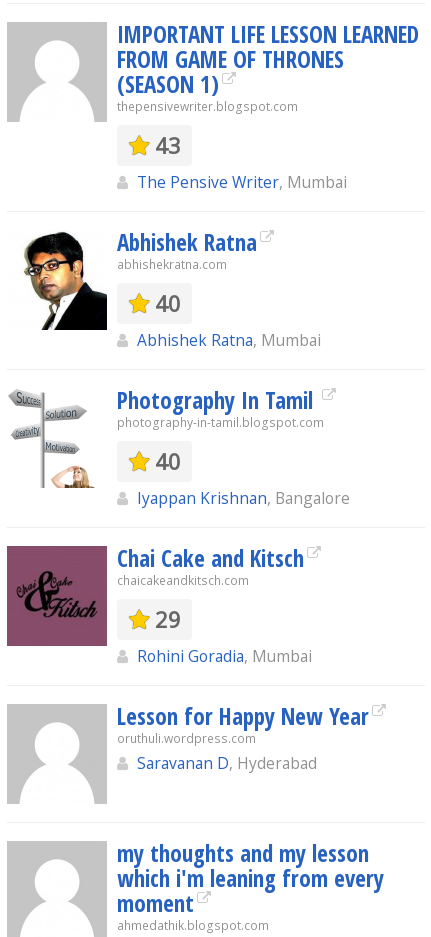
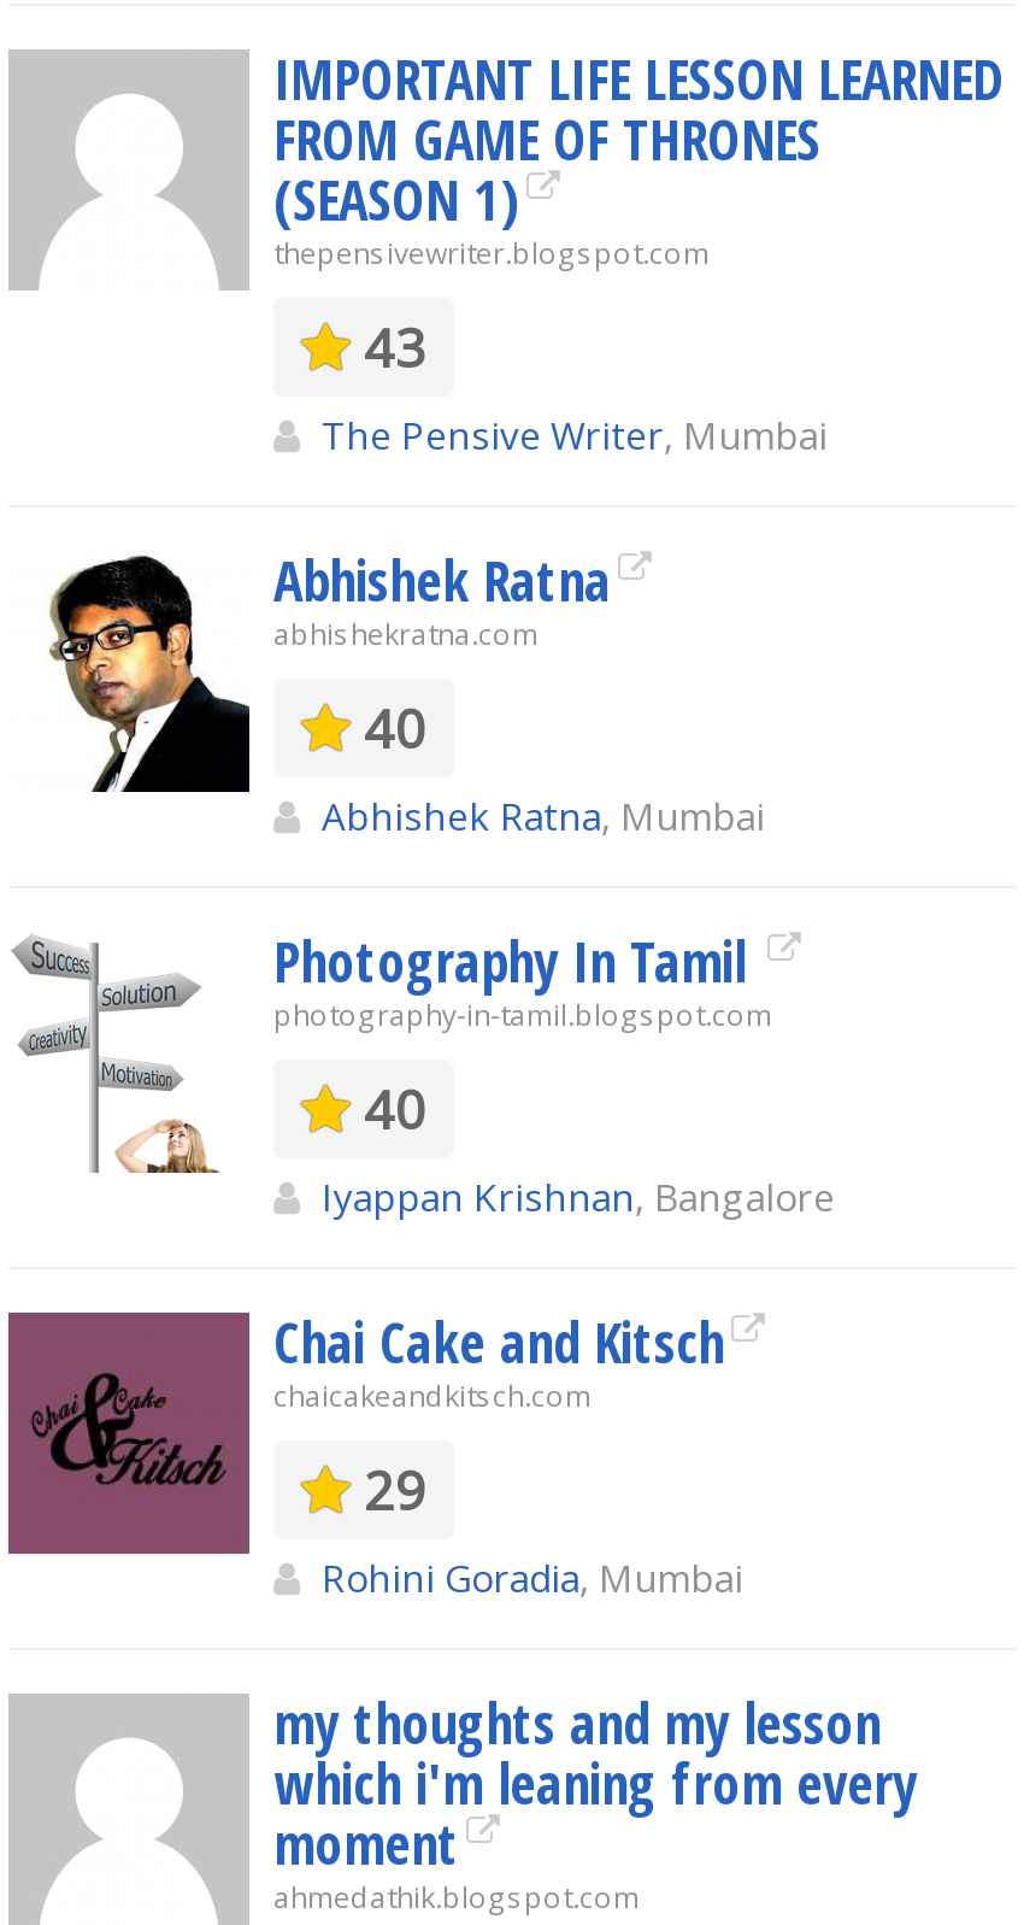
[117,700,369,774] Lesson for Happy New Year | oruthuli.wordpress.com | Saravanan D, Hyderabad -> none

